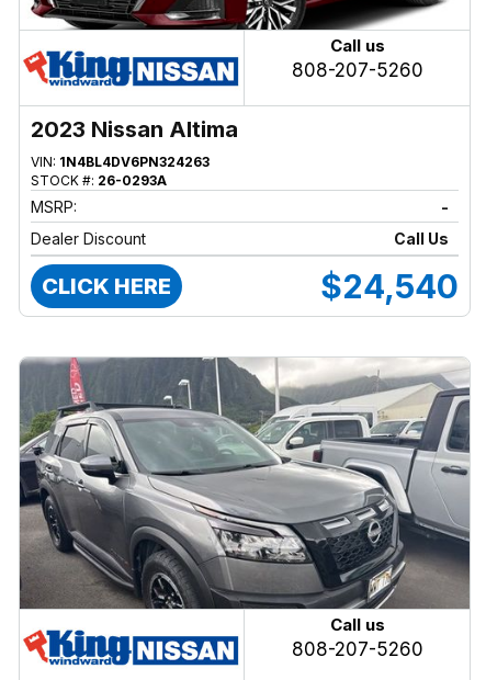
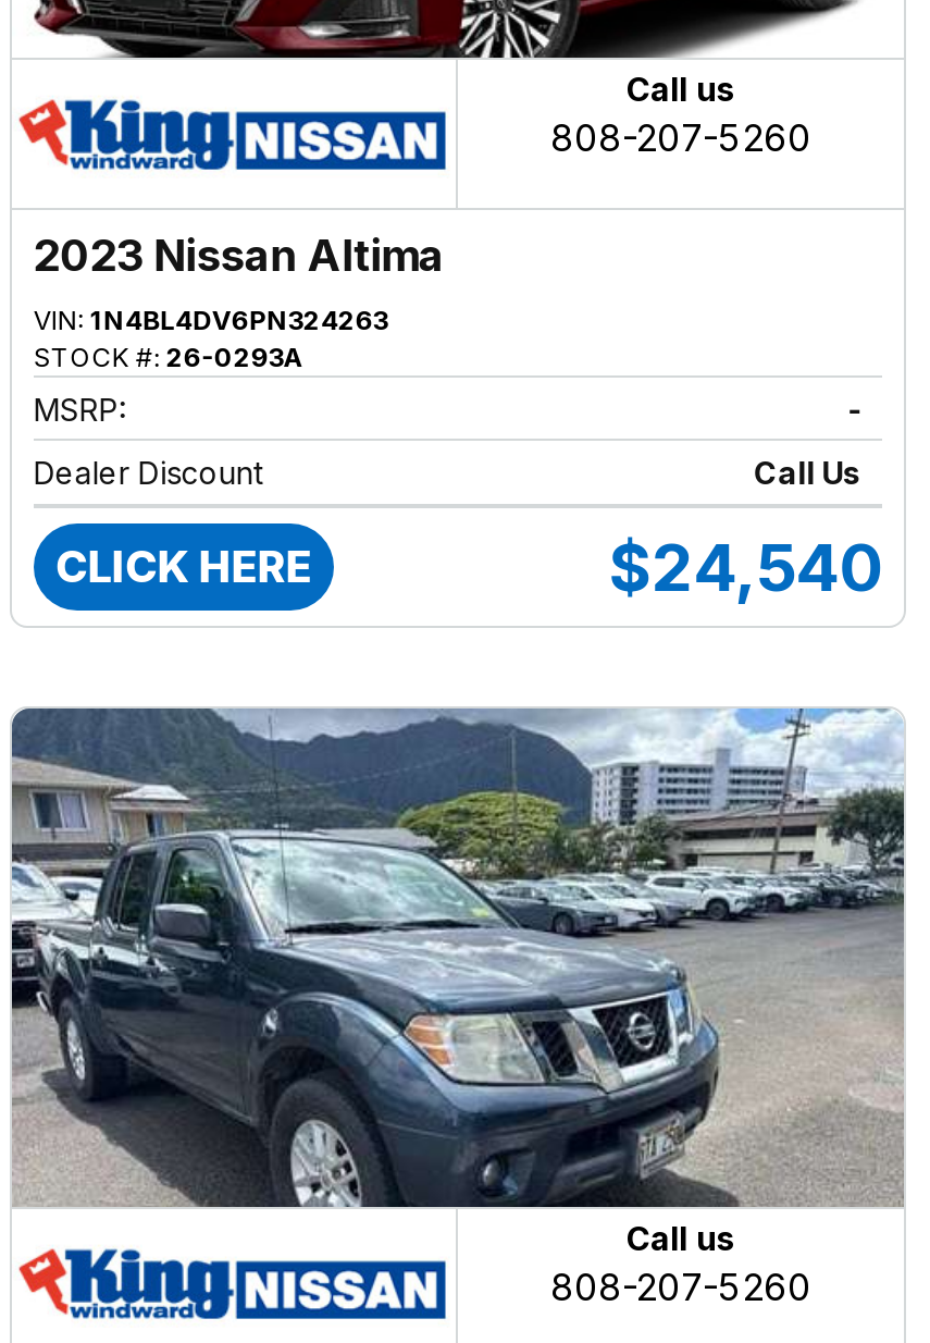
[19,358,470,610] [image] -> [12,707,904,1210] [image]

